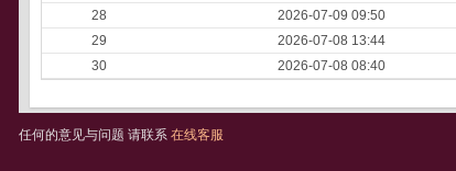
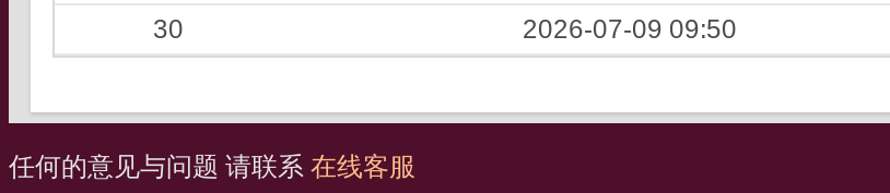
[91,8,107,23] 28 -> [153,14,184,45] 30
[91,33,386,73] 29 | 2026-07-08 13:44 | 30 | 2026-07-08 08:40 -> none

